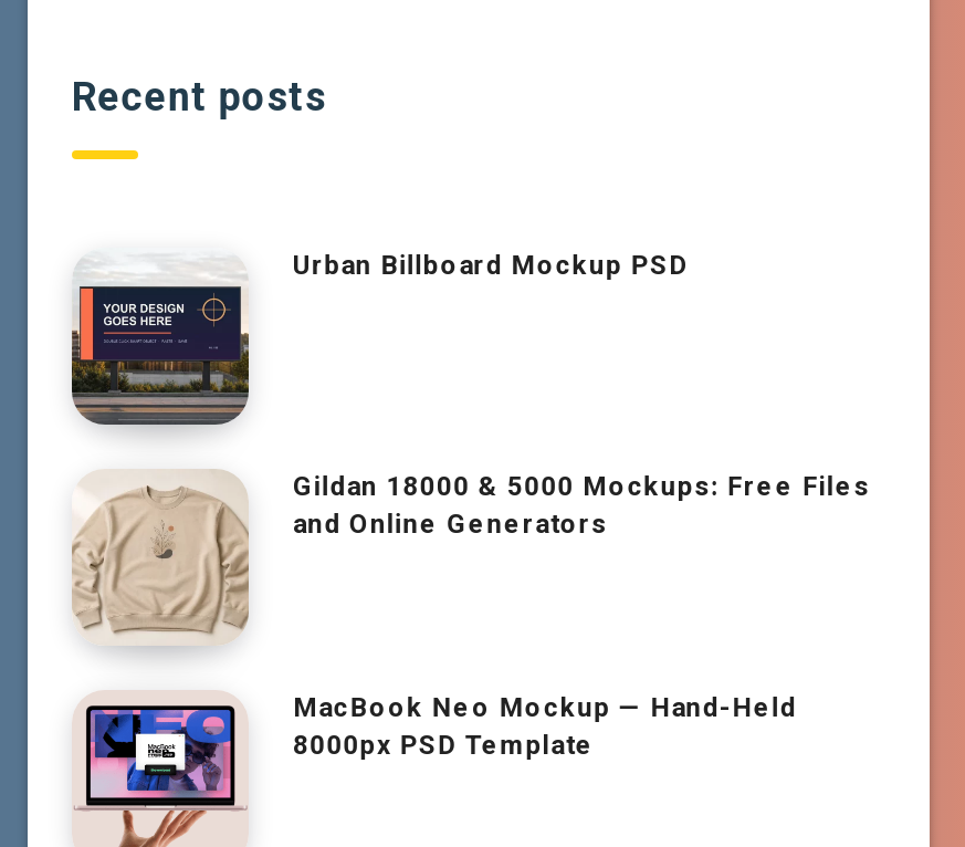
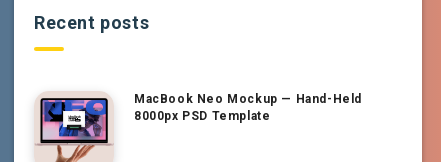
[70,251,688,438] [image] | Urban Billboard Mockup PSD -> none
[72,469,871,659] [image] | Gildan 18000 & 5000 Mockups: Free Files | and Online Generators -> none

